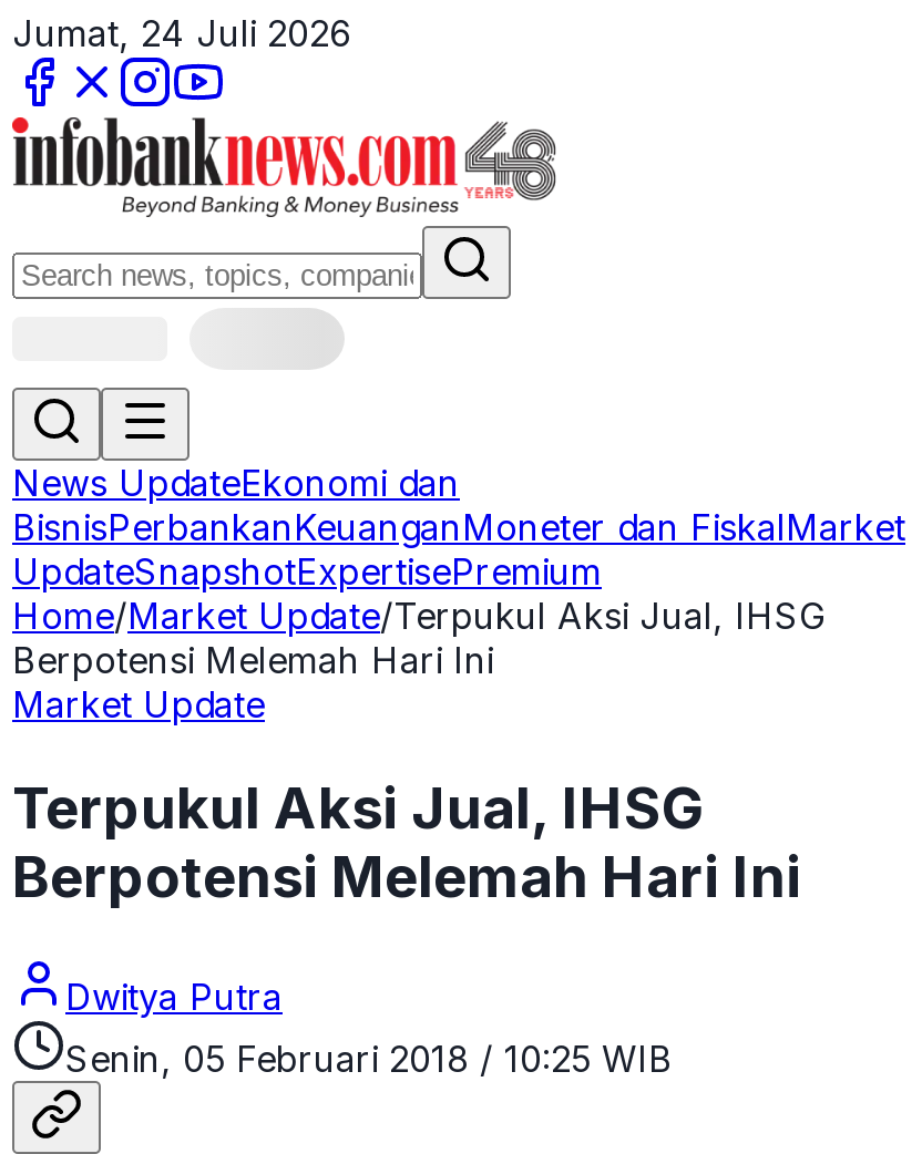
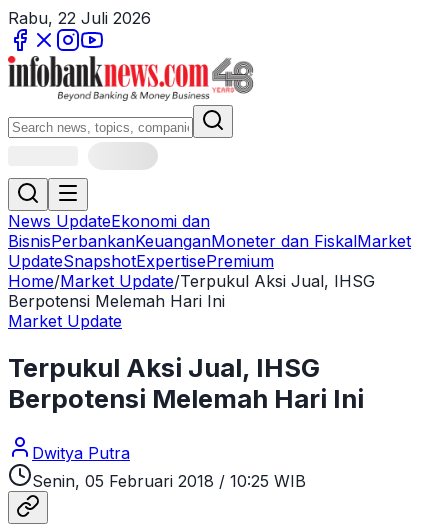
[12,11,351,55] Jumat, 24 Juli 2026 -> [8,8,151,28] Rabu, 22 Juli 2026

